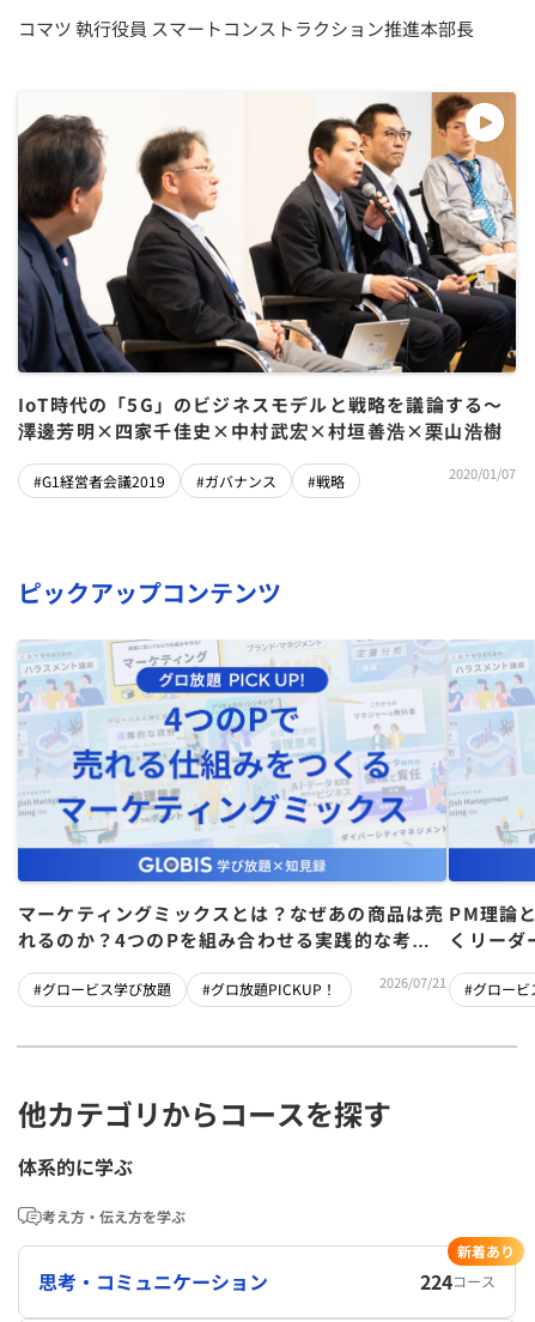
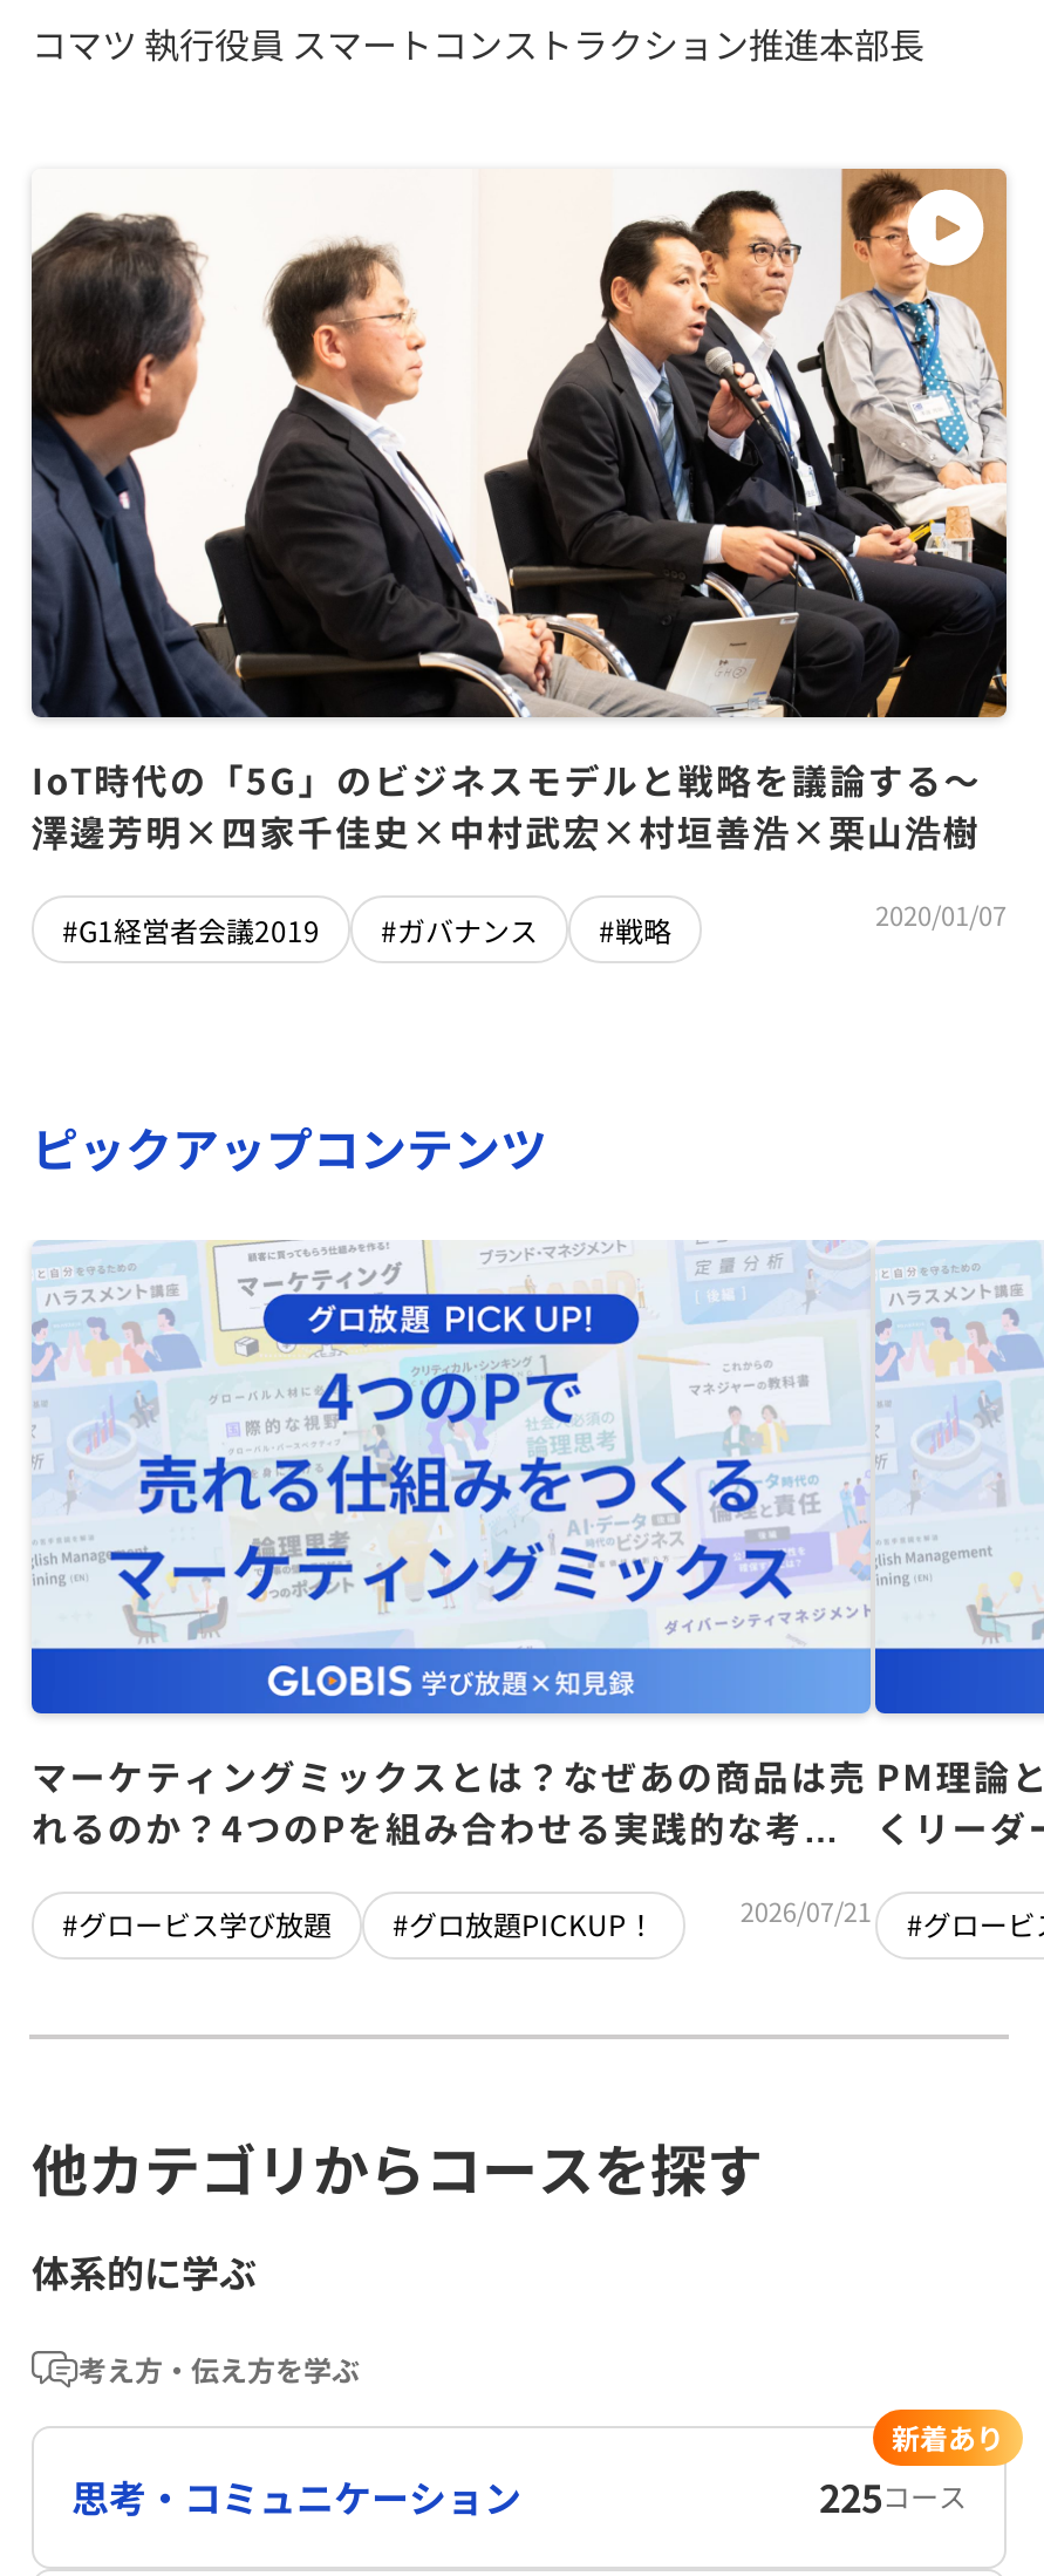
[420,1267,496,1296] 224コース -> [819,2468,967,2524] 225コース

